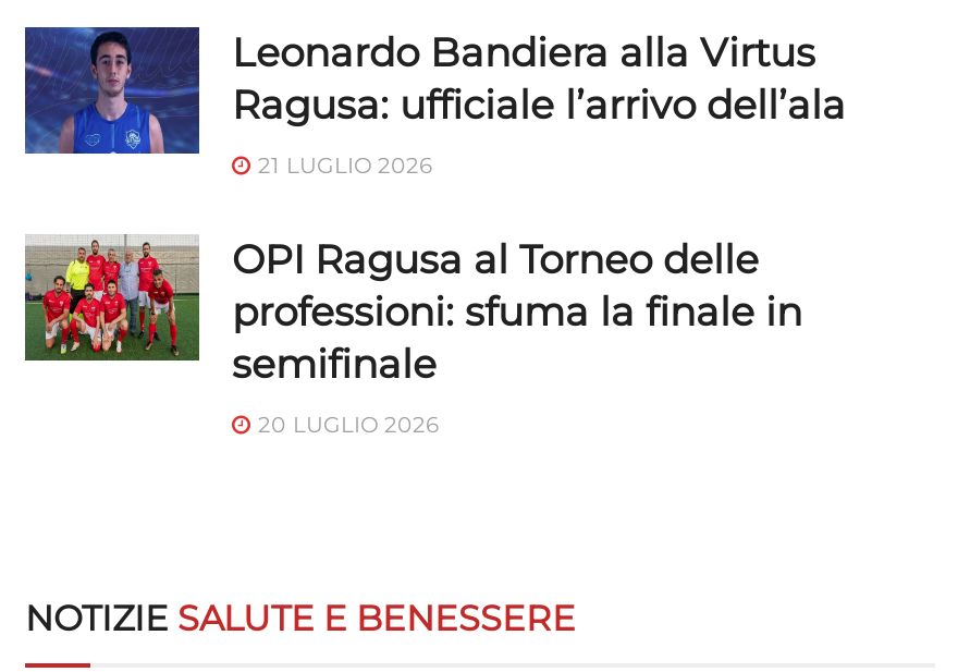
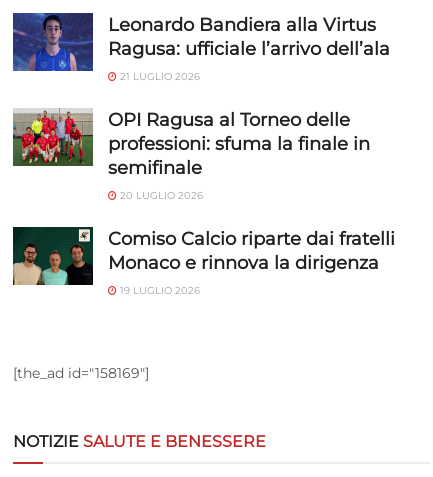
none -> [12,226,395,297] [image] | Comiso Calcio riparte dai fratelli | Monaco e rinnova la dirigenza | 19 LUGLIO 2026
none -> [13,364,149,382] [the_ad id="158169"]

